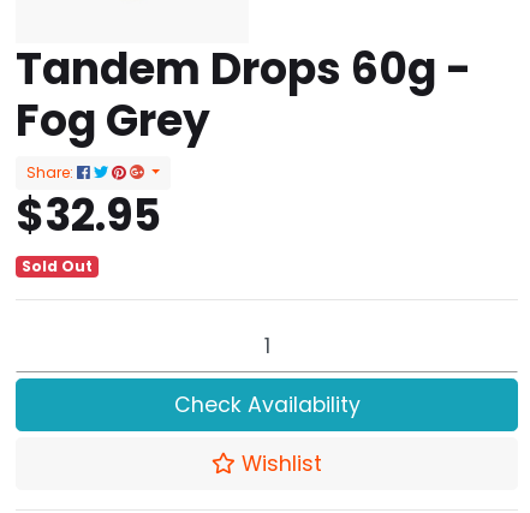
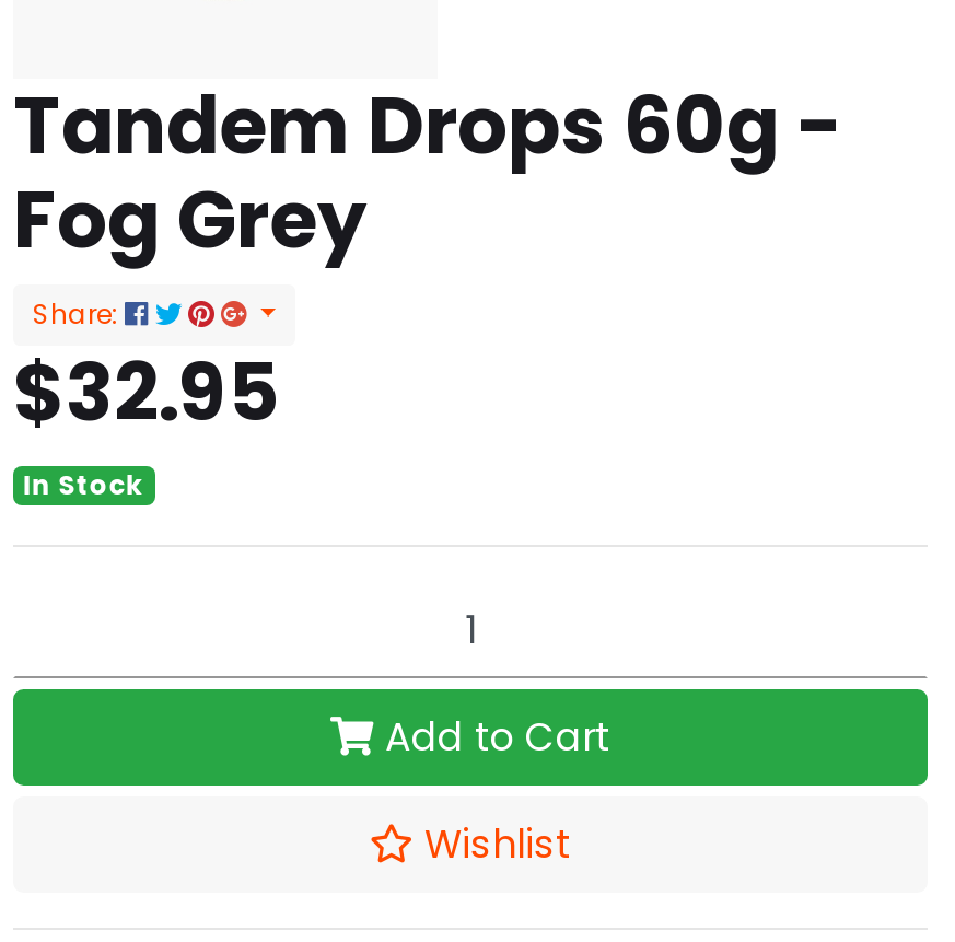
[21,256,92,276] Sold Out -> [24,466,144,503] In Stock
[174,390,360,419] Check Availability -> [374,711,610,764] Add to Cart

